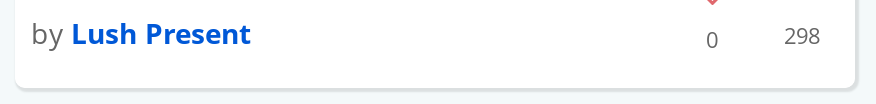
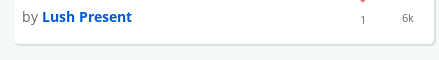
[706,20,820,54] 0 | 298 -> [359,10,413,27] 1 | 6k

